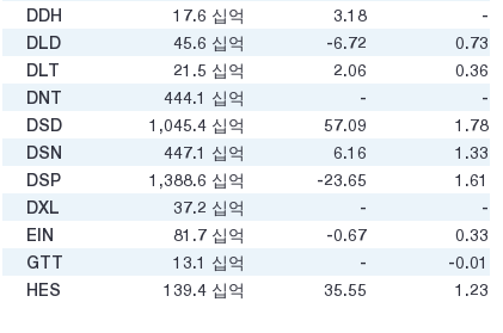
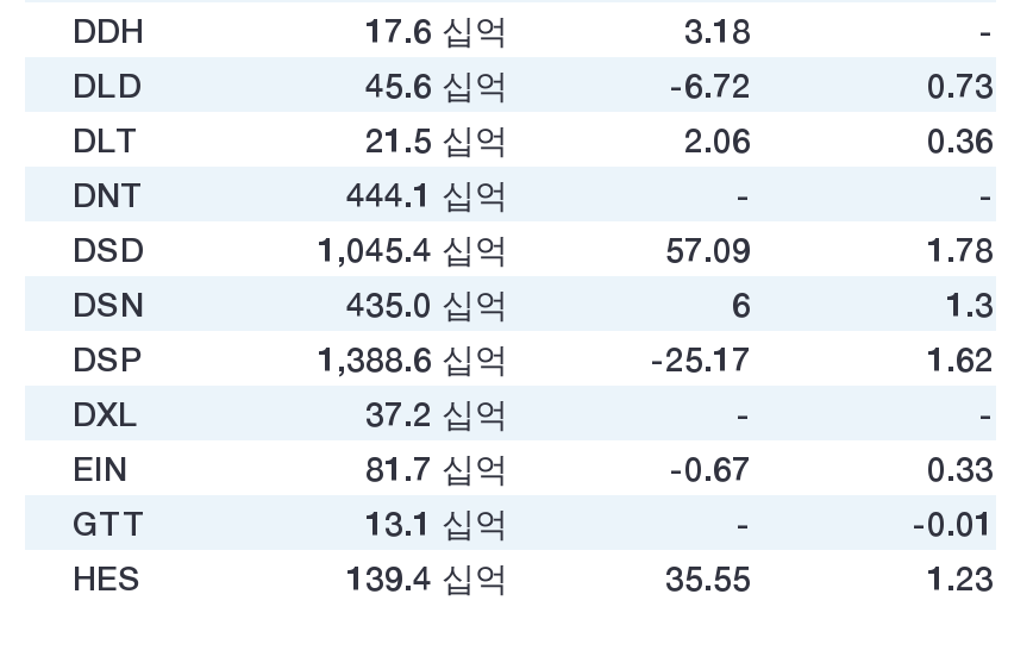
[164,142,245,162] 447.1 십억 -> [346,283,508,323] 435.0 십억
[333,142,367,162] 6.16 -> [732,283,751,323] 6
[455,142,489,162] 1.33 -> [946,283,994,323] 1.3
[317,169,367,190] -23.65 -> [651,338,751,378] -25.17
[455,169,489,190] 1.61 -> [927,338,994,378] 1.62

